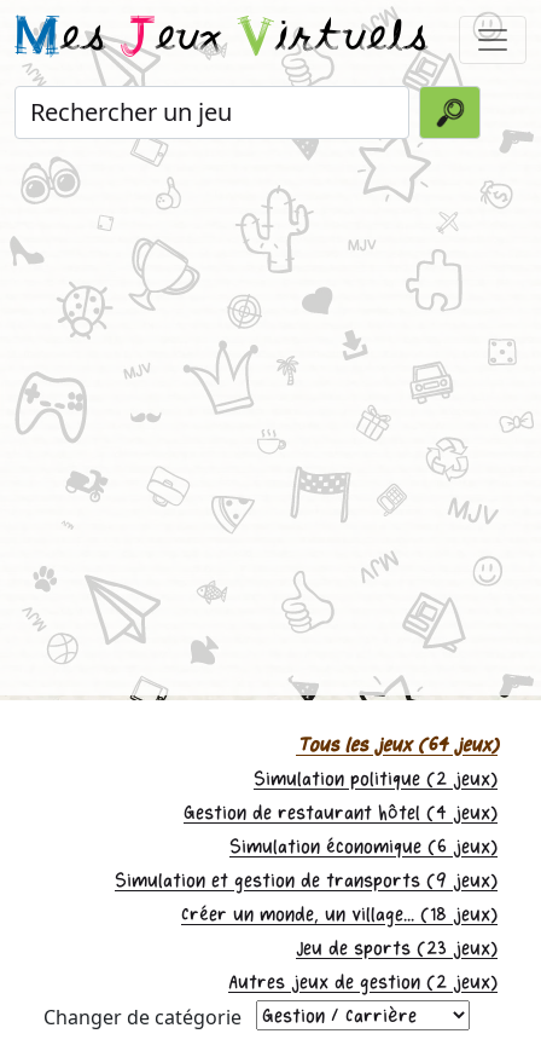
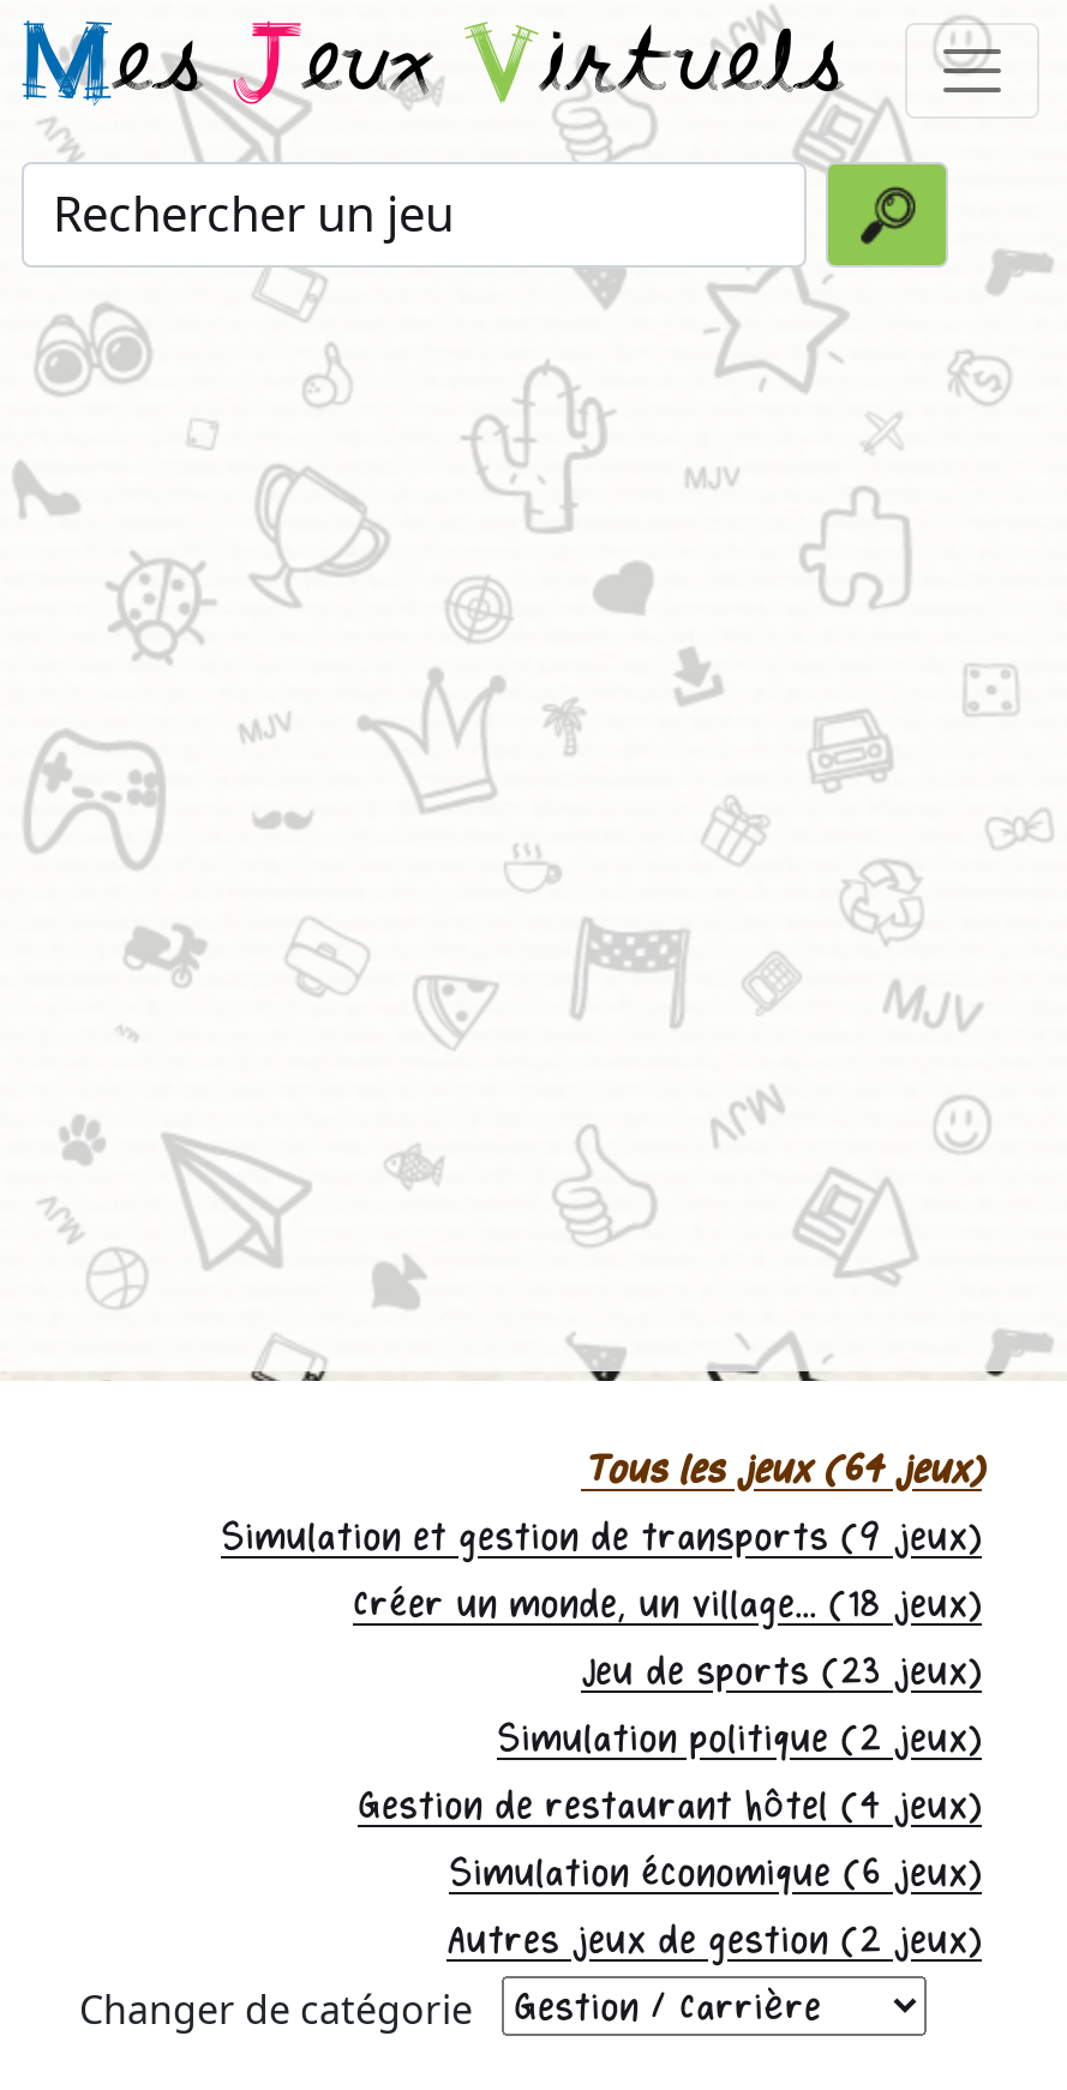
moved [184,767,498,860] -> [358,1714,982,1899]: Simulation politique (2 jeux) | Gestion de restaurant hôtel (4 jeux) | Simulation économique (6 jeux)
moved [115,868,498,962] -> [221,1513,982,1698]: Simulation et gestion de transports (9 jeux) | Créer un monde, un village... (18 jeux) | Jeu de sports (23 jeux)

